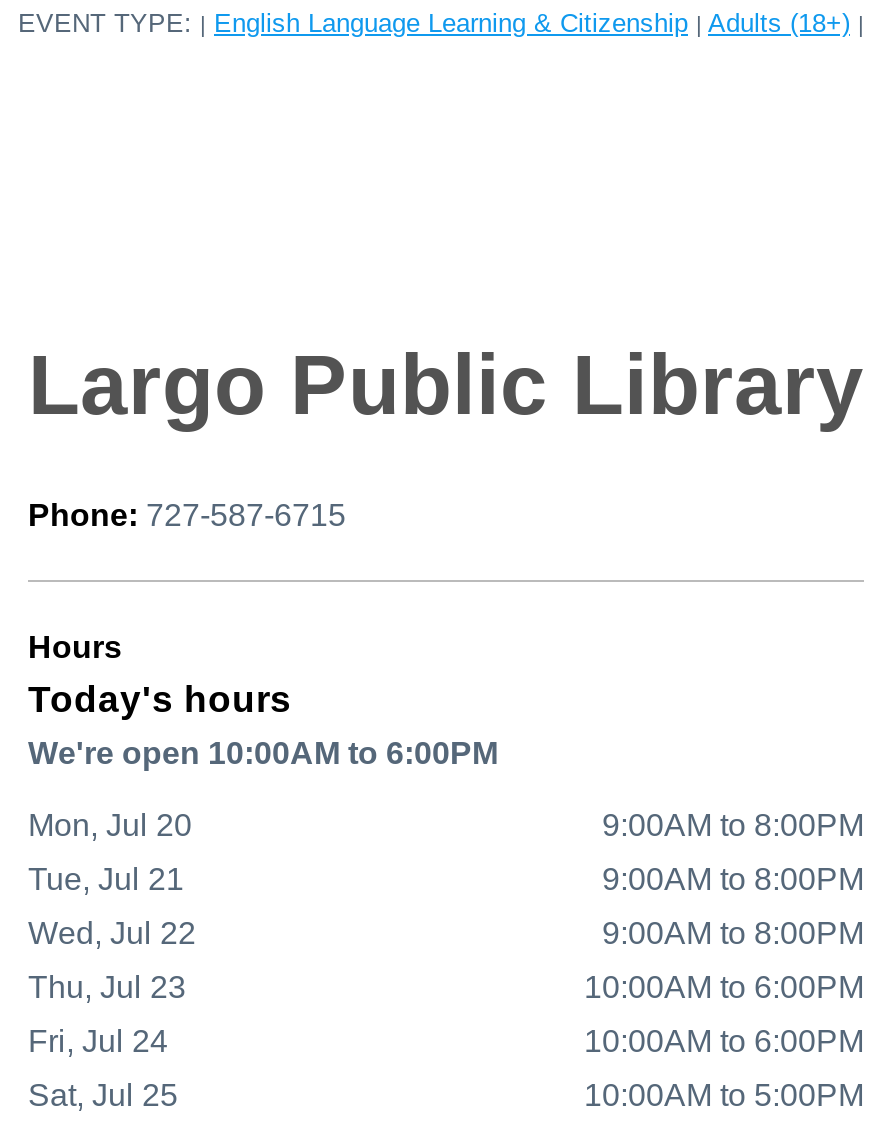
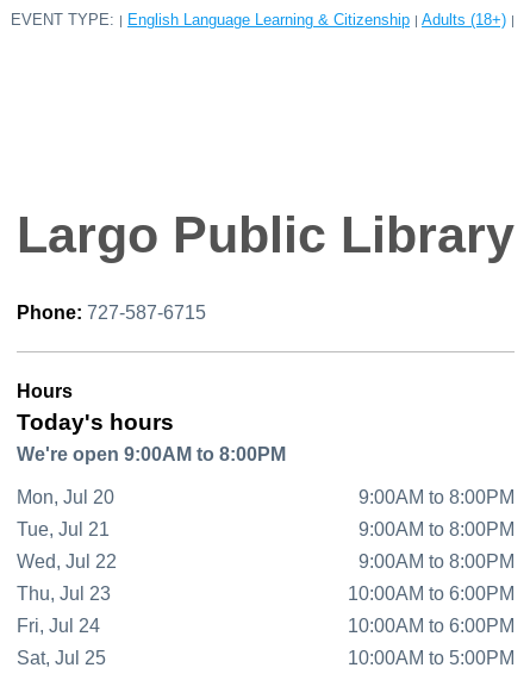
[28,737,498,771] We're open 10:00AM to 6:00PM -> [17,445,286,465] We're open 9:00AM to 8:00PM

